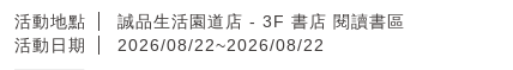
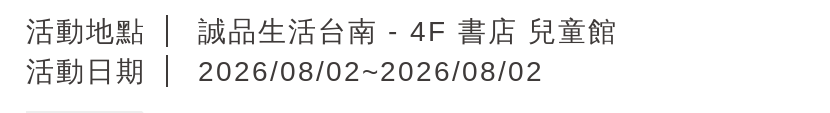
[117,12,405,31] 誠品生活園道店 - 3F 書店 閱讀書區 -> [198,15,618,47] 誠品生活台南 - 4F 書店 兒童館
[14,35,325,54] 活動日期 2026/08/22~2026/08/22 -> [26,55,544,87] 活動日期 2026/08/02~2026/08/02

